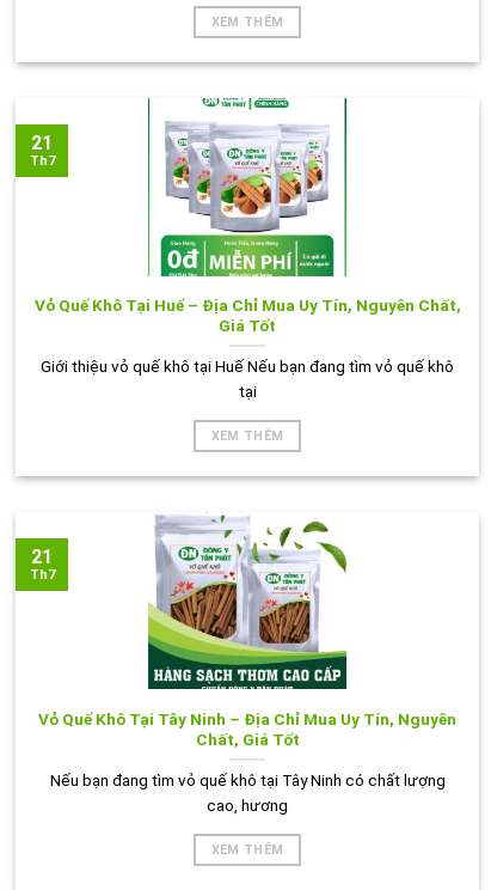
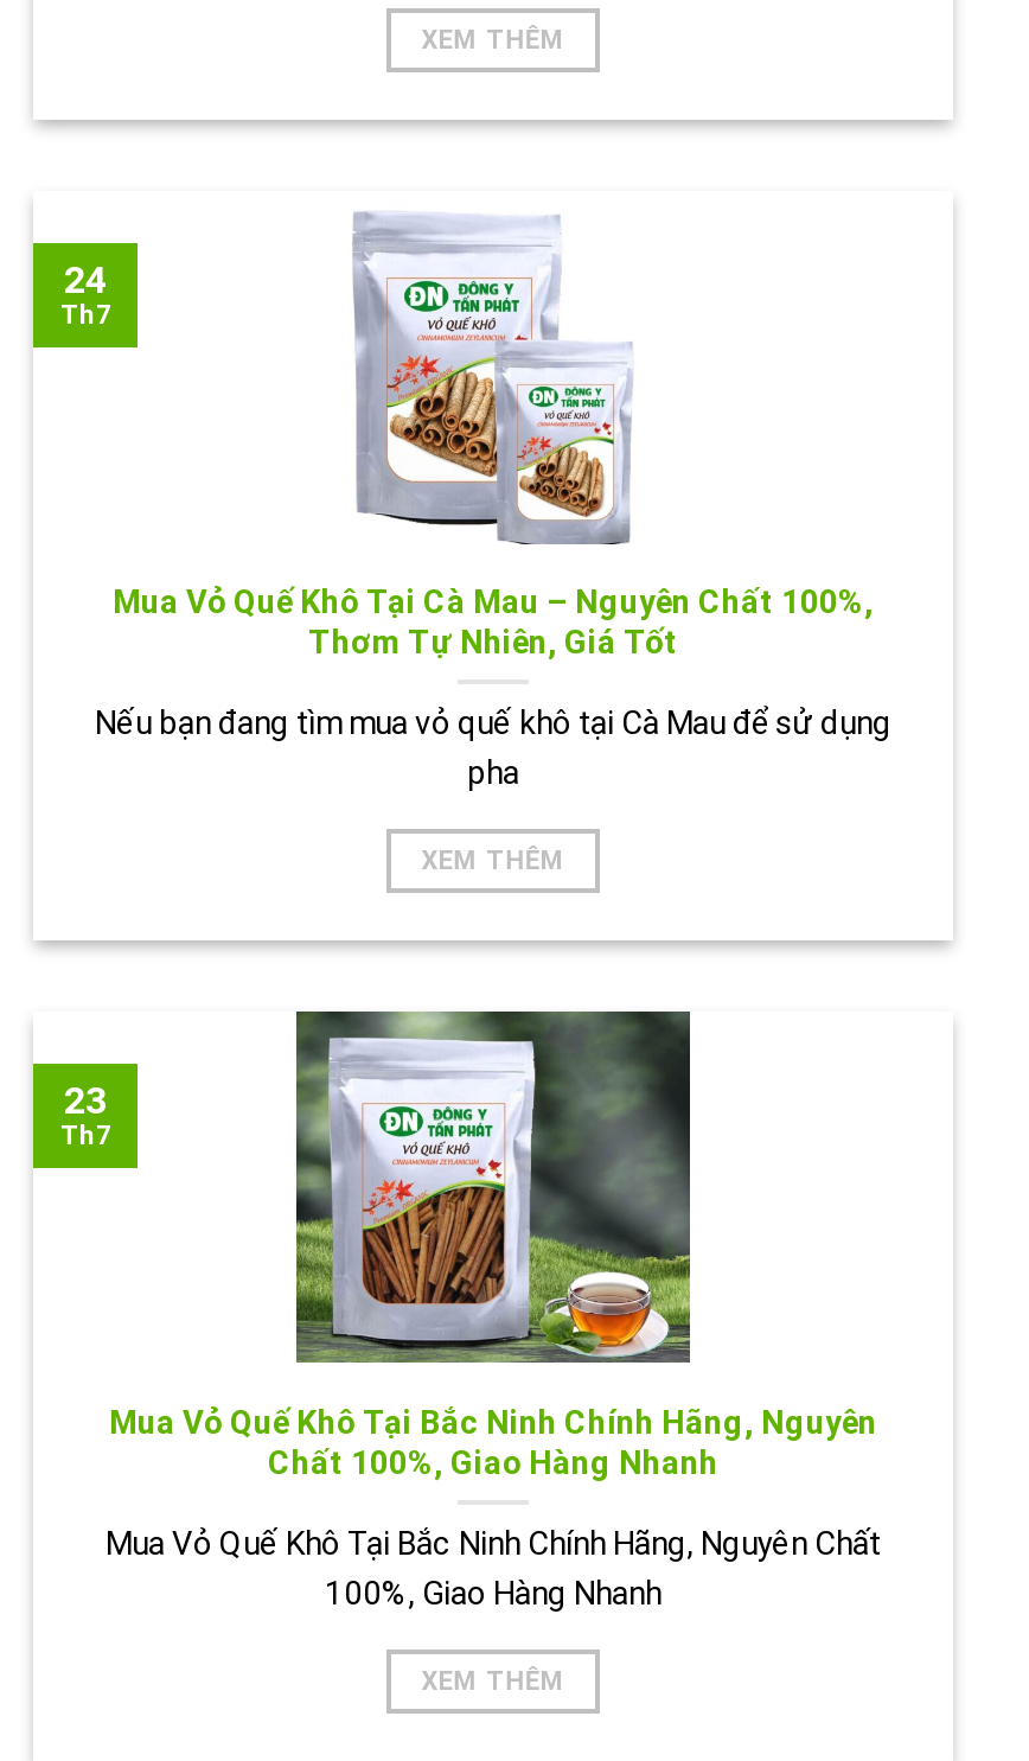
[34,97,461,335] [image] | Vỏ Quế Khô Tại Huế – Địa Chỉ Mua Uy Tín, Nguyên Chất, | Giá Tốt -> [113,191,874,660] [image] | Mua Vỏ Quế Khô Tại Cà Mau – Nguyên Chất 100%, | Thơm Tự Nhiên, Giá Tốt
[31,132,53,154] 21 -> [64,258,107,303] 24
[41,357,454,401] Giới thiệu vỏ quế khô tại Huế Nếu bạn đang tìm vỏ quế khô | tại -> [95,704,891,792] Nếu bạn đang tìm mua vỏ quế khô tại Cà Mau để sử dụng | pha
[38,512,456,748] [image] | Vỏ Quế Khô Tại Tây Ninh – Địa Chỉ Mua Uy Tín, Nguyên | Chất, Giá Tốt -> [109,1009,877,1480] [image] | Mua Vỏ Quế Khô Tại Bắc Ninh Chính Hãng, Nguyên | Chất 100%, Giao Hàng Nhanh
[31,545,53,568] 21 -> [64,1078,107,1123] 23
[50,771,445,815] Nếu bạn đang tìm vỏ quế khô tại Tây Ninh có chất lượng | cao, hương -> [106,1525,881,1612] Mua Vỏ Quế Khô Tại Bắc Ninh Chính Hãng, Nguyên Chất | 100%, Giao Hàng Nhanh

